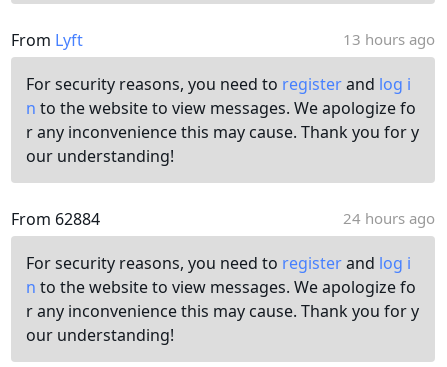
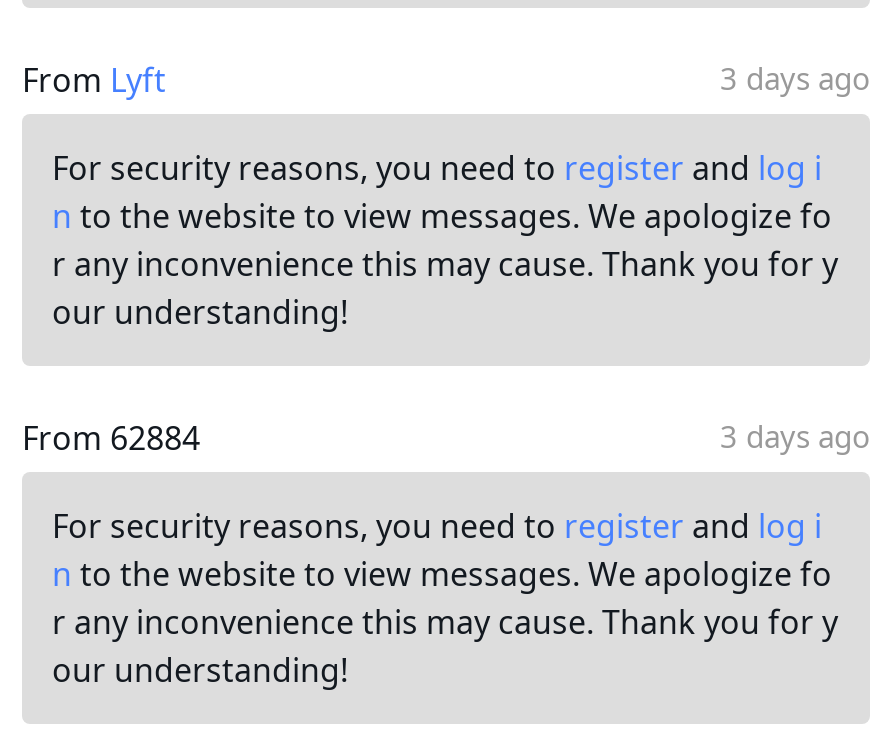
[343,29,435,49] 13 hours ago -> [720,58,870,98] 3 days ago
[343,208,435,228] 24 hours ago -> [720,416,870,456] 3 days ago

